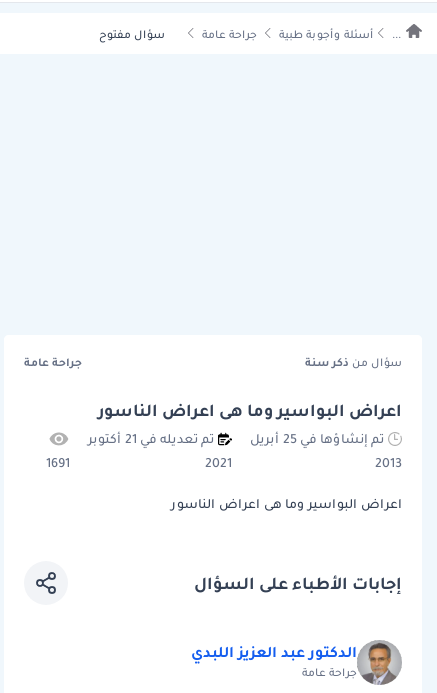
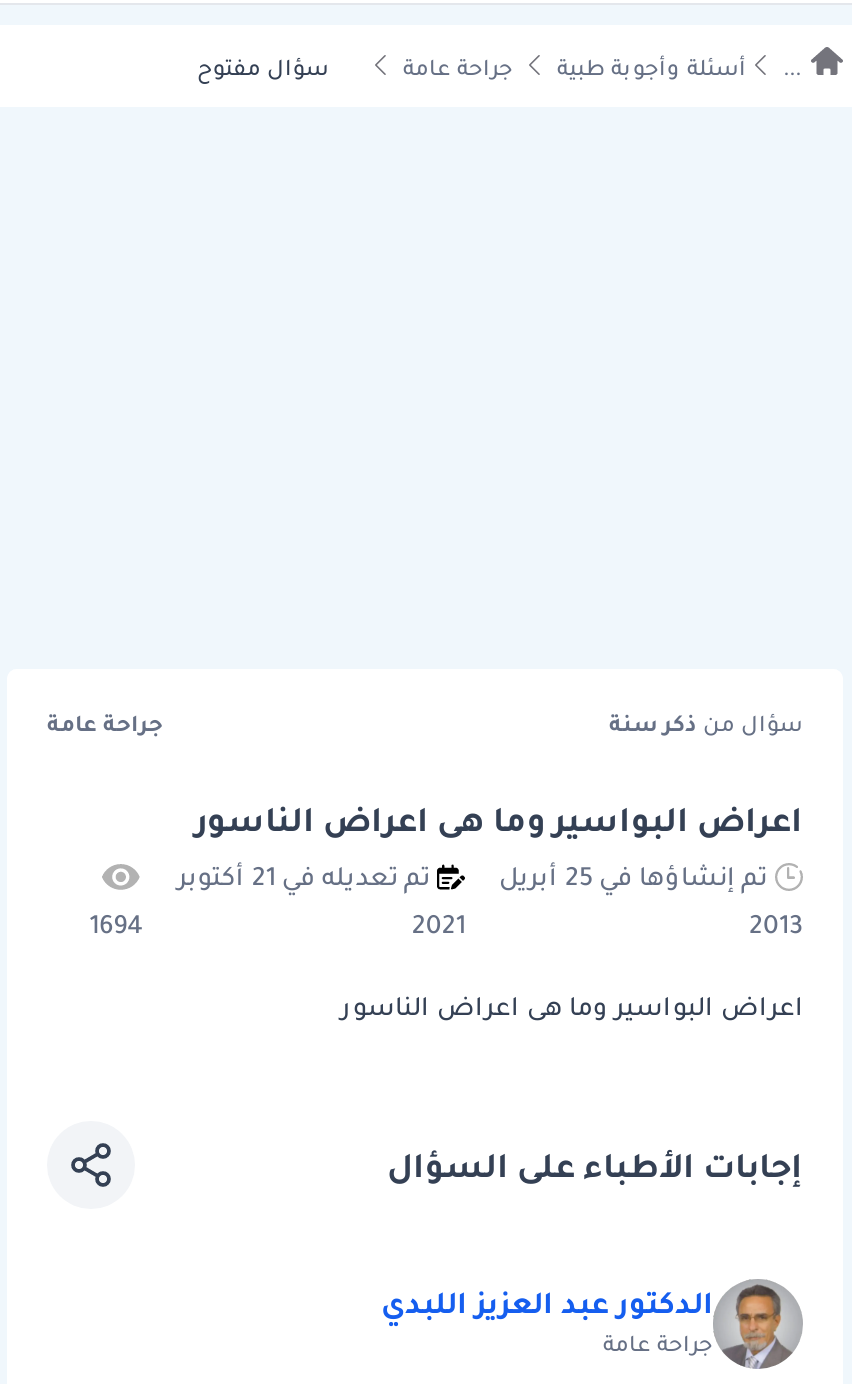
[46,453,70,472] 1691 -> [89,905,143,943] 1694

